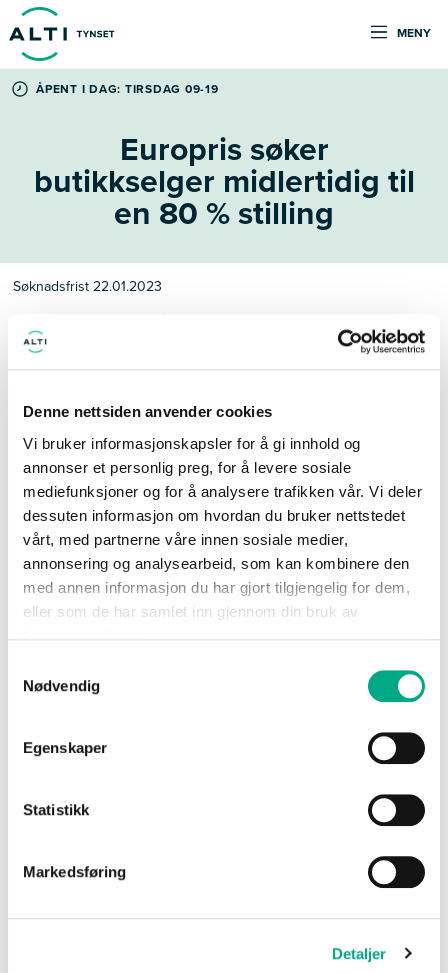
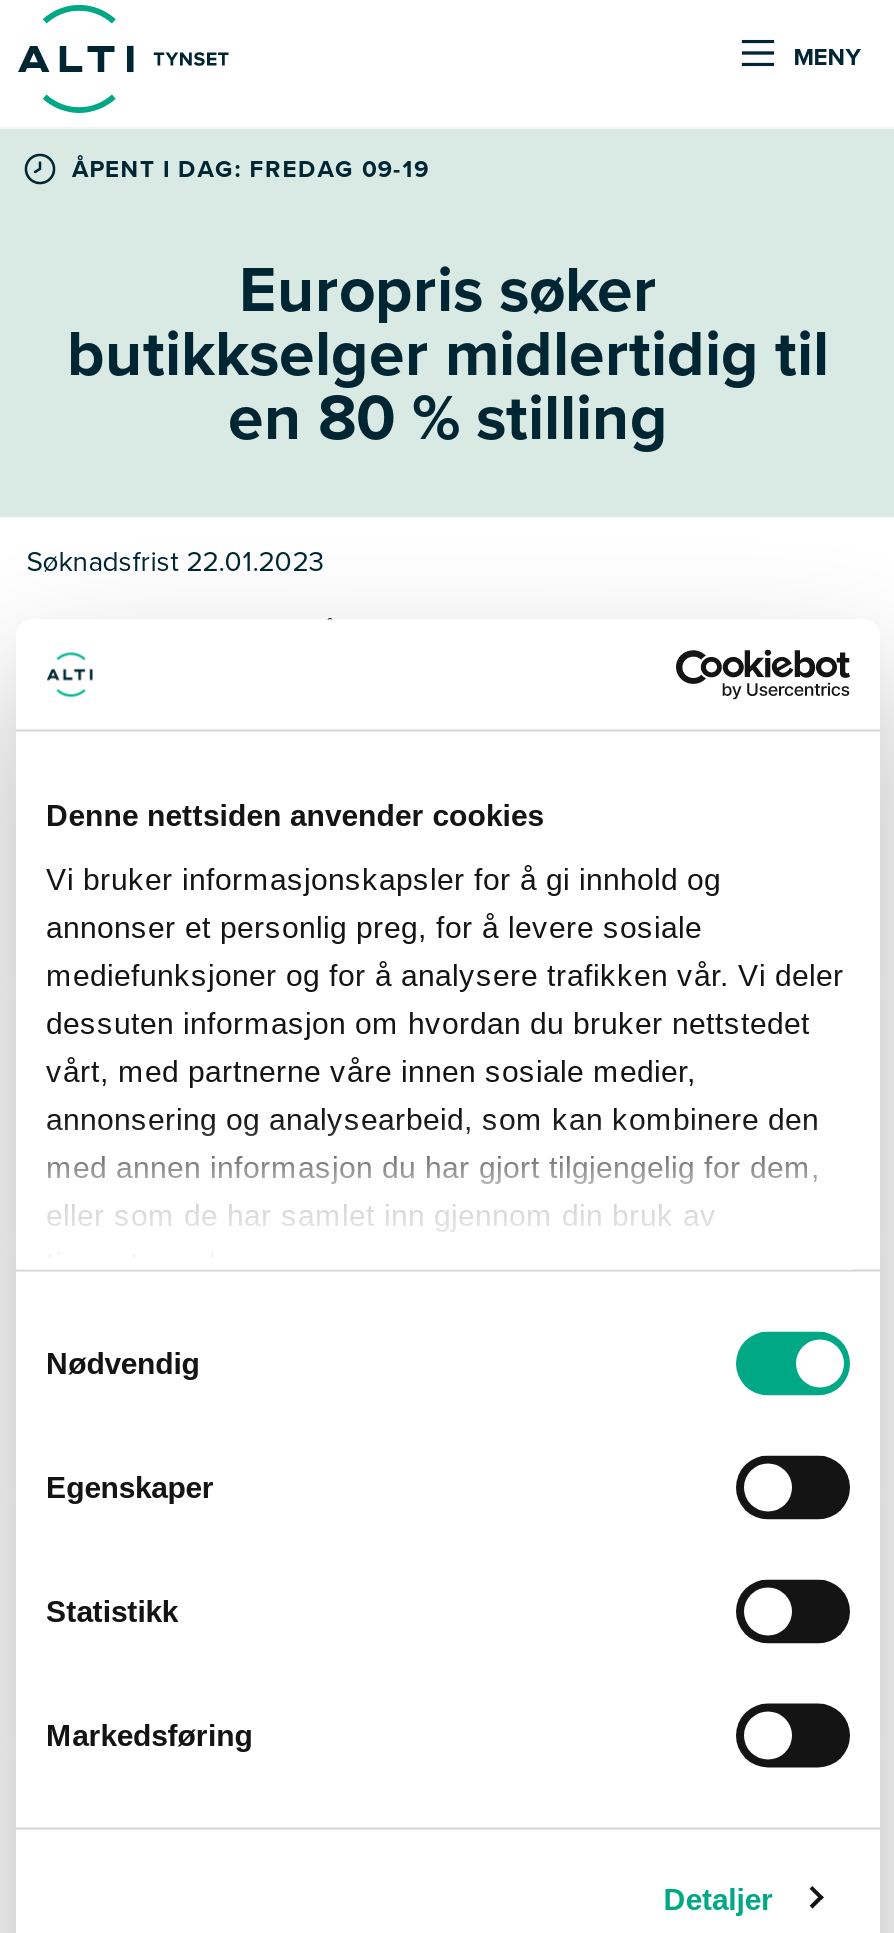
[36,80,218,97] ÅPENT I DAG: TIRSDAG 09-19 -> [72,151,430,187] ÅPENT I DAG: FREDAG 09-19

